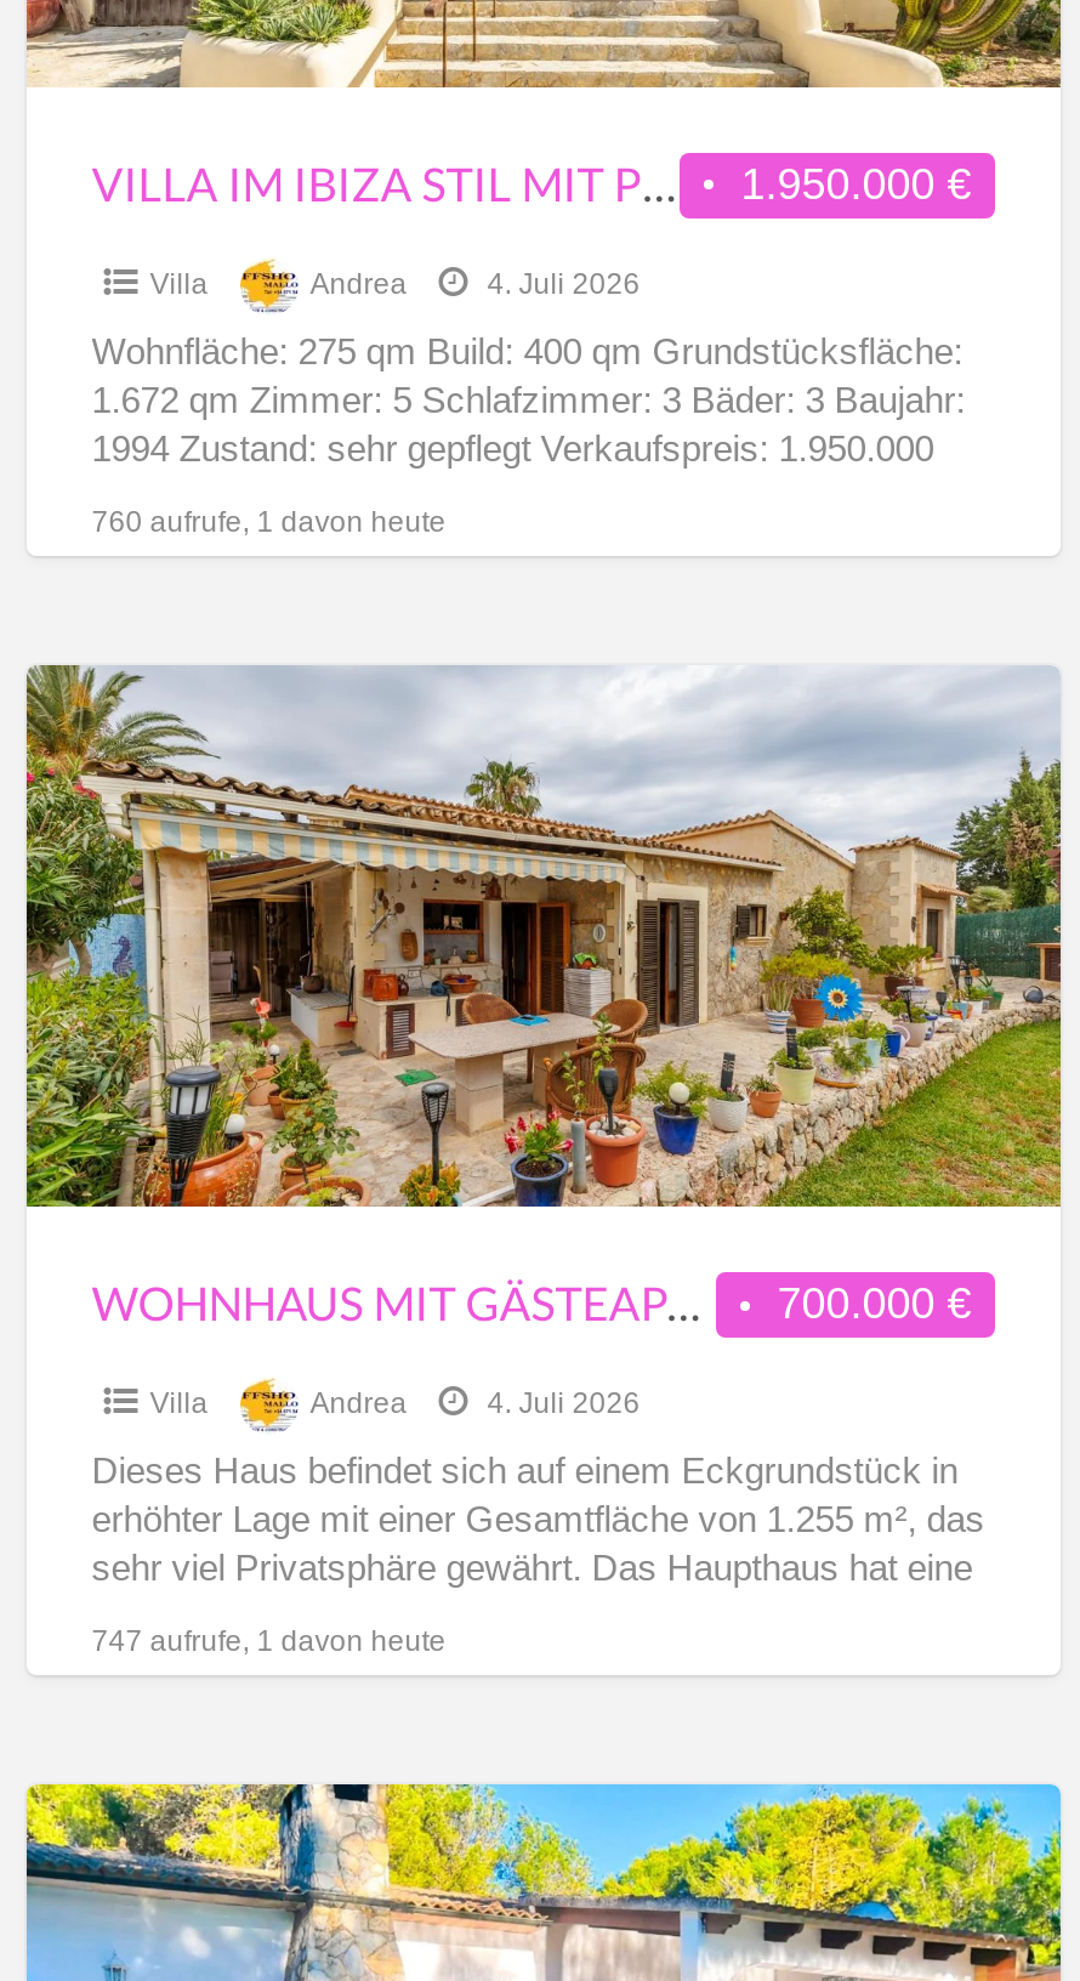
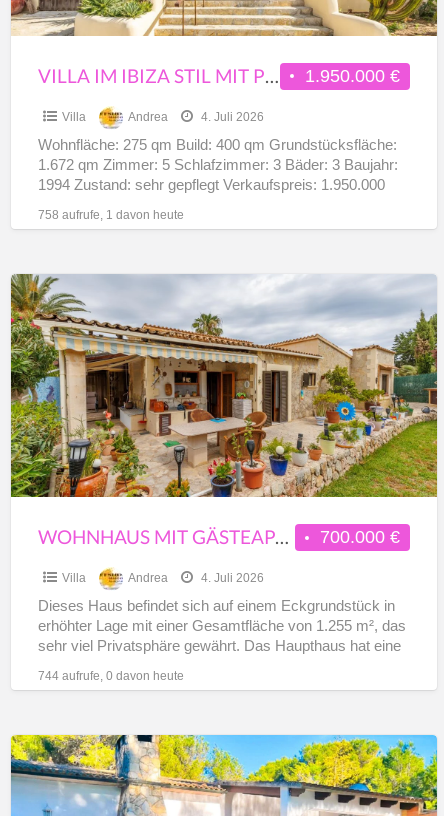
[91,505,446,539] 760 aufrufe, 1 davon heute -> [38,208,184,222] 758 aufrufe, 1 davon heute
[91,1625,446,1659] 747 aufrufe, 1 davon heute -> [38,669,184,683] 744 aufrufe, 0 davon heute

